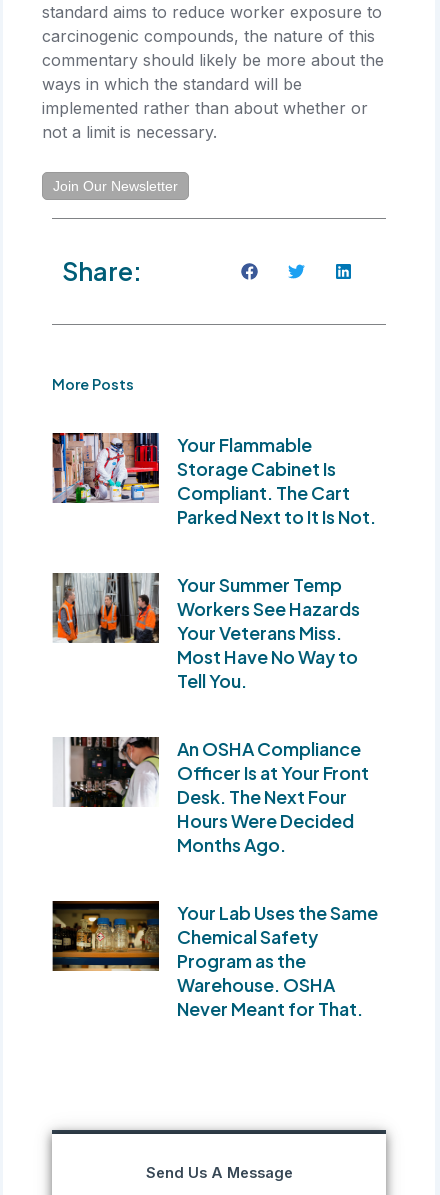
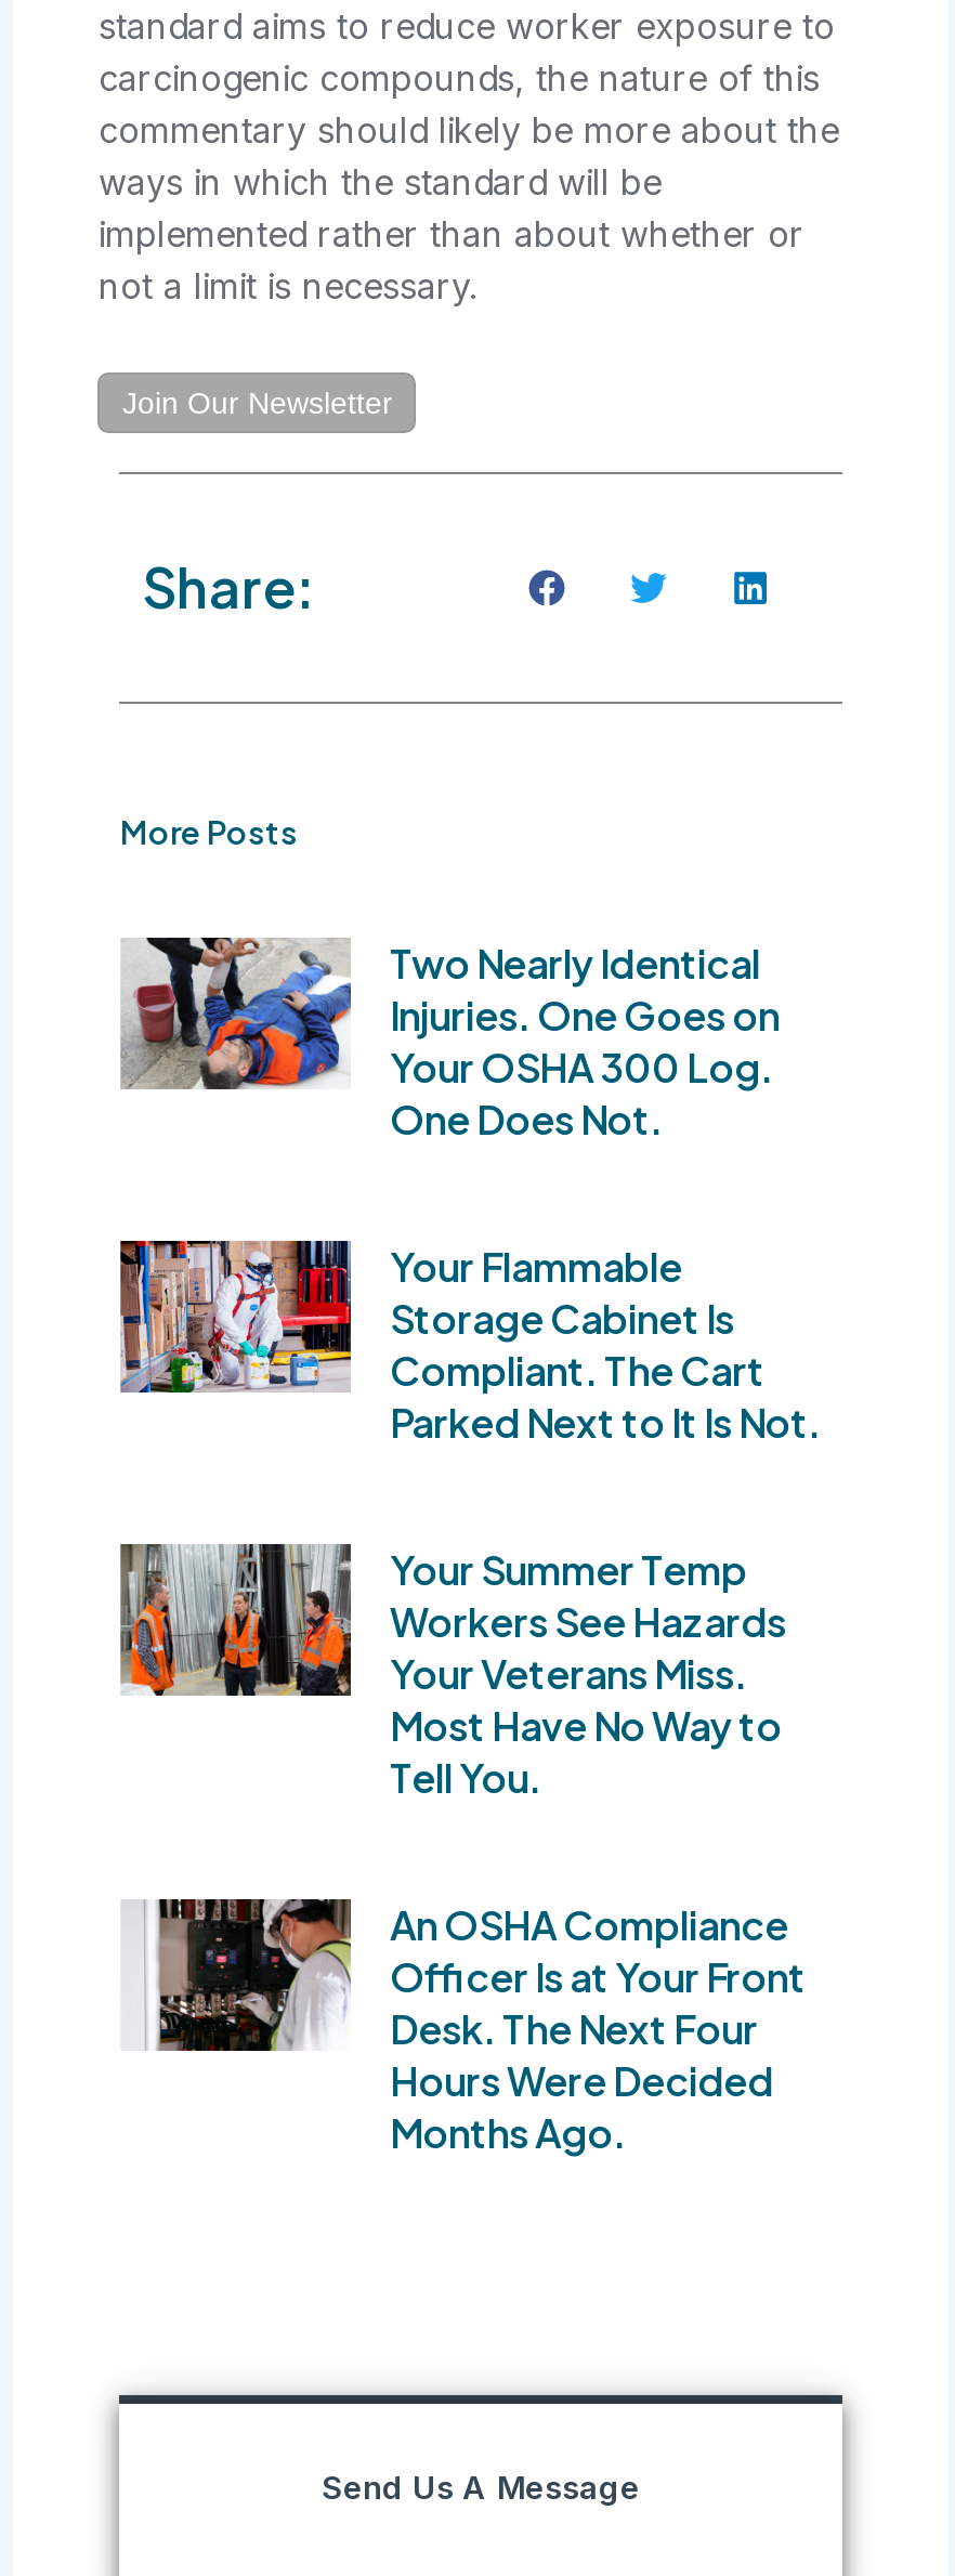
none -> [121,936,780,1143] [image] | Two Nearly Identical | Injuries. One Goes on | Your OSHA 300 Log. | One Does Not.
moved [51,431,376,856] -> [117,1237,821,2157]: [image] | Your Flammable | Storage Cabinet Is | ... | Hours Were Decided | Months Ago.
[52,900,378,1020] [image] | Your Lab Uses the Same | Chemical Safety | Program as the | Warehouse. OSHA | Never Meant for That. -> none

